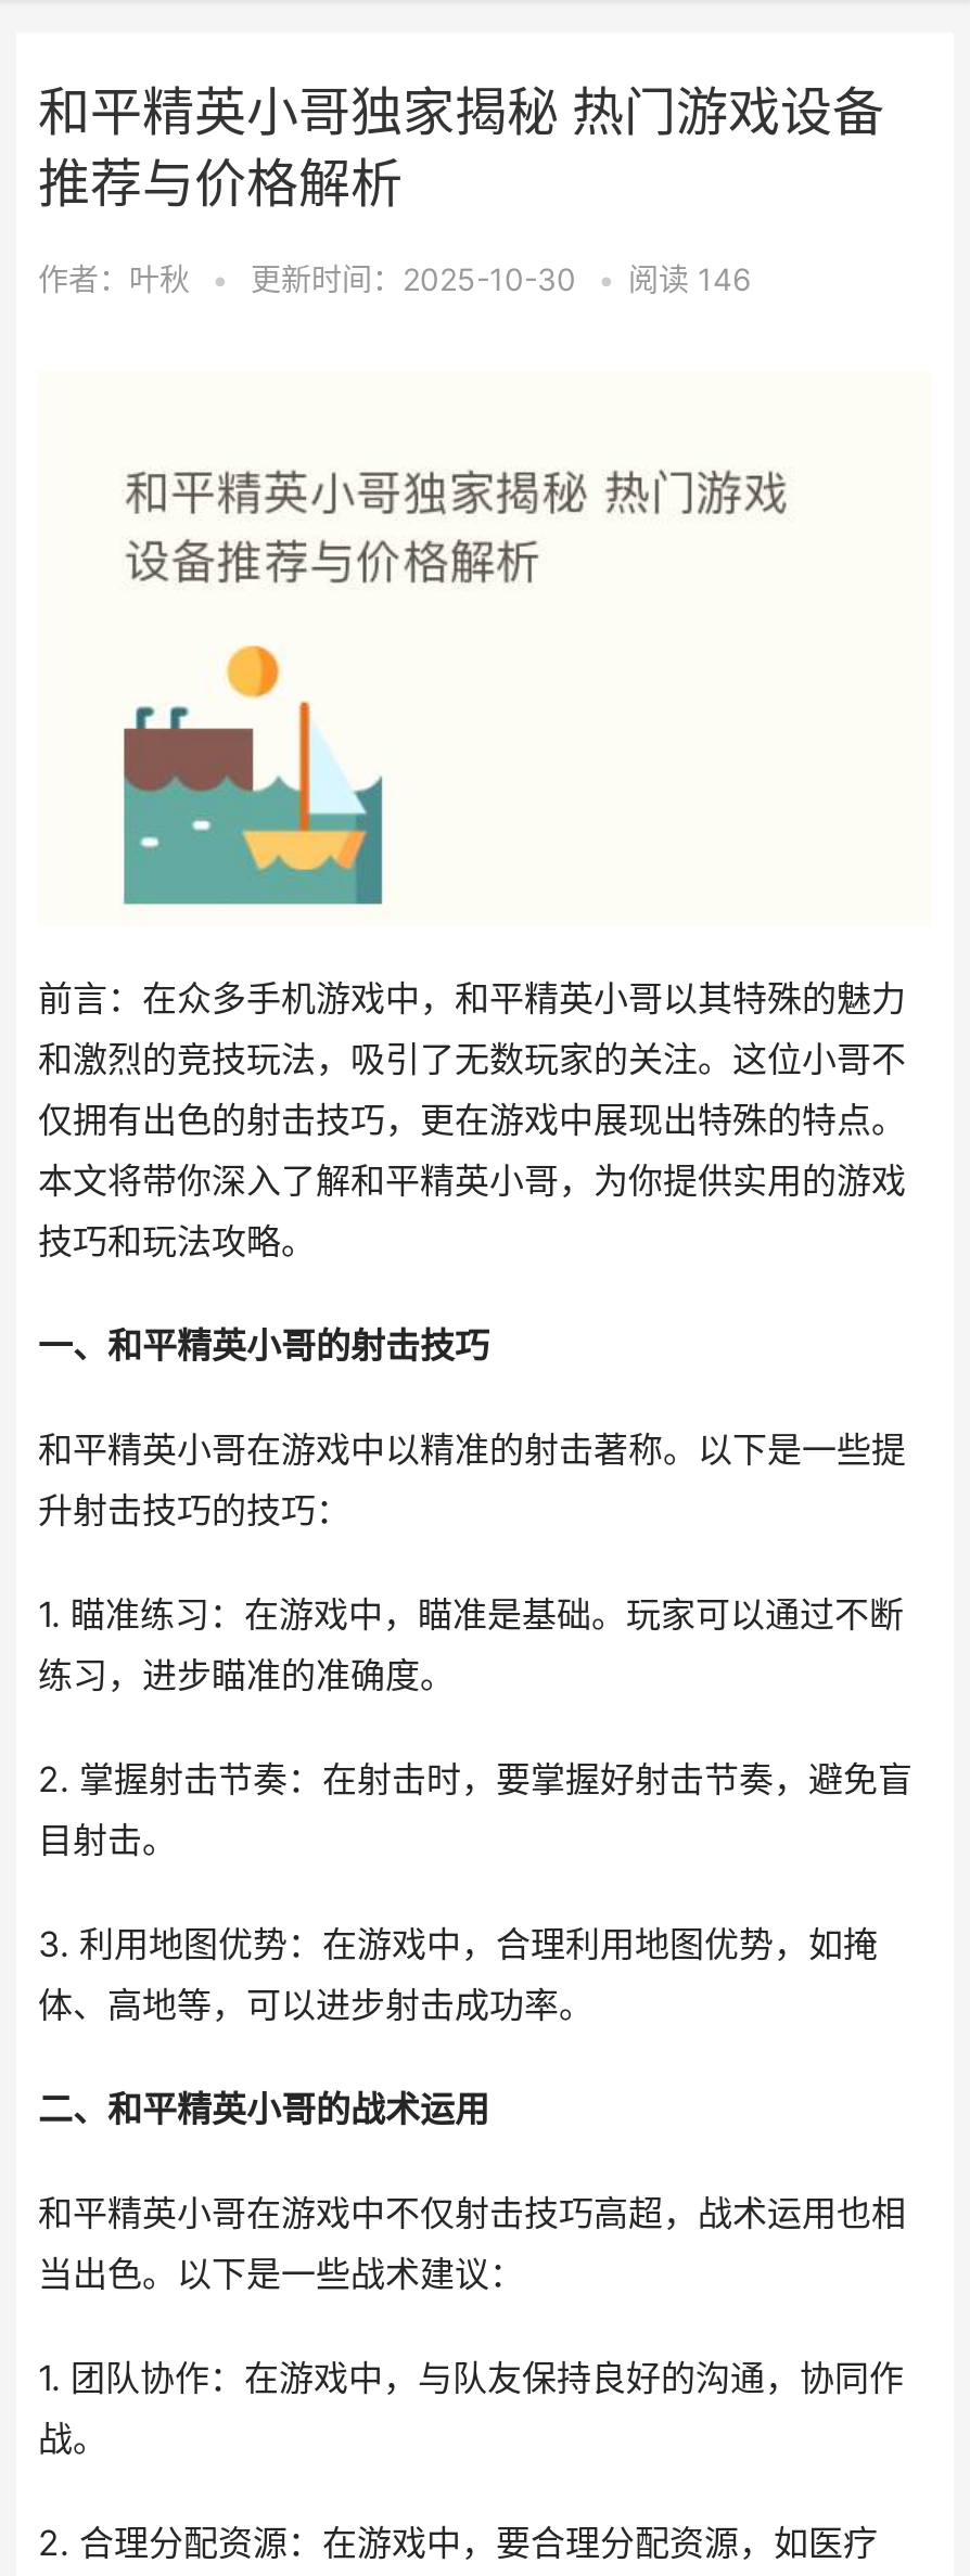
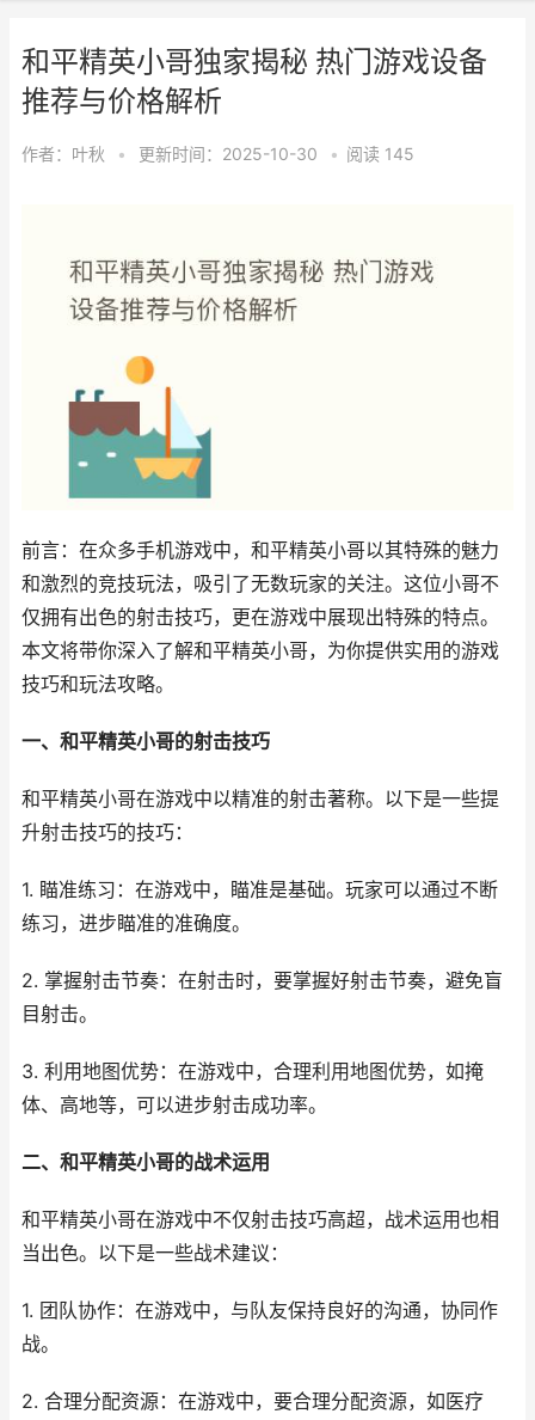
[38,260,752,297] 作者：叶秋 • 更新时间：2025-10-30 • 阅读146 -> [21,143,414,164] 作者：叶秋 • 更新时间：2025-10-30 • 阅读145

